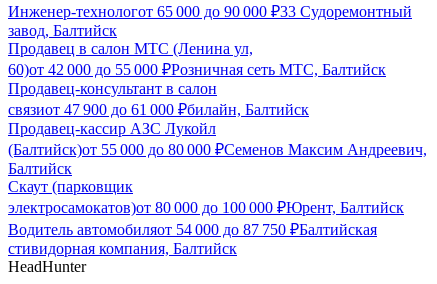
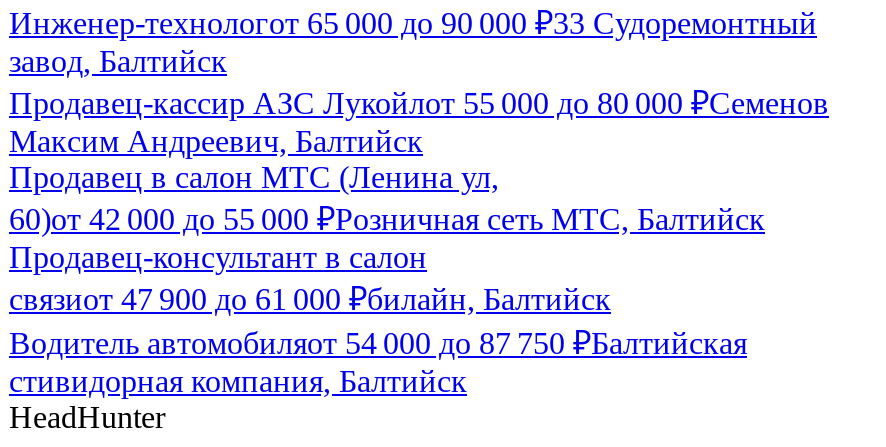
none -> [9,86,829,158] Продавец-кассир АЗС Лукойлот 55 000 до 80 000 ₽Семенов | Максим Андреевич, Балтийск
moved [8,40,386,118] -> [9,160,765,316]: Продавец в салон МТС (Ленина ул, | 60)от 42 000 до 55 000 ₽Розничная сеть МТС, Балтийск | Продавец-консультант в салон | связиот 47 900 до 61 000 ₽билайн, Балтийск
[8,120,427,216] Продавец-кассир АЗС Лукойл | (Балтийск)от 55 000 до 80 000 ₽Семенов Максим Андреевич, | Балтийск | Скаут (парковщик | электросамокатов)от 80 000 до 100 000 ₽Юрент, Балтийск -> none

